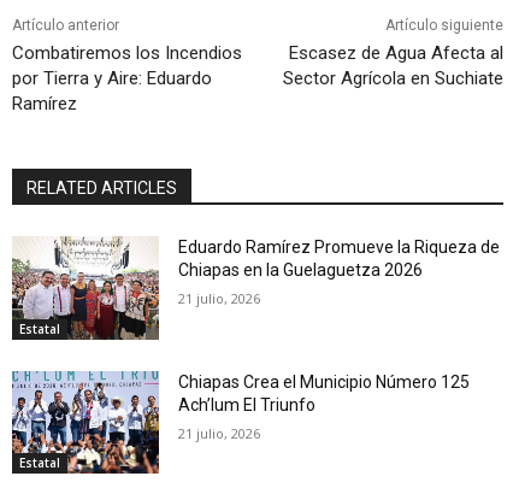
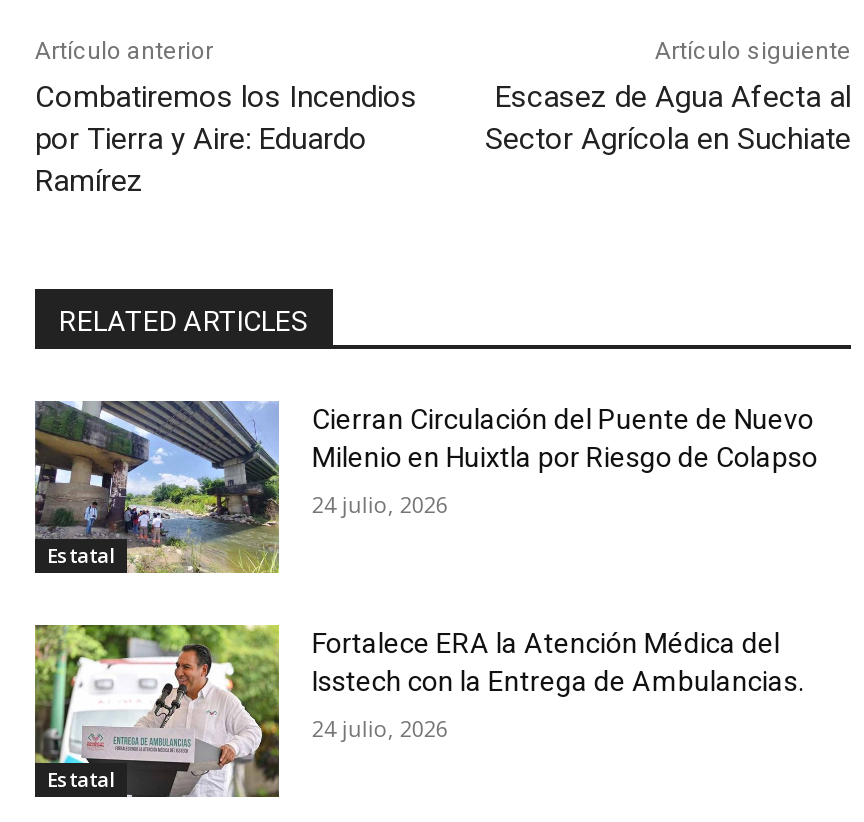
[12,236,500,341] [image] | Eduardo Ramírez Promueve la Riqueza de | Chiapas en la Guelaguetza 2026 -> [33,399,818,575] [image] | Cierran Circulación del Puente de Nuevo | Milenio en Huixtla por Riesgo de Colapso
[179,289,261,307] 21 julio, 2026 -> [312,489,448,519] 24 julio, 2026
[11,370,470,475] [image] | Chiapas Crea el Municipio Número 125 | Ach’lum El Triunfo -> [33,623,804,799] [image] | Fortalece ERA la Atención Médica del | Isstech con la Entrega de Ambulancias.
[179,424,261,442] 21 julio, 2026 -> [312,712,448,742] 24 julio, 2026

